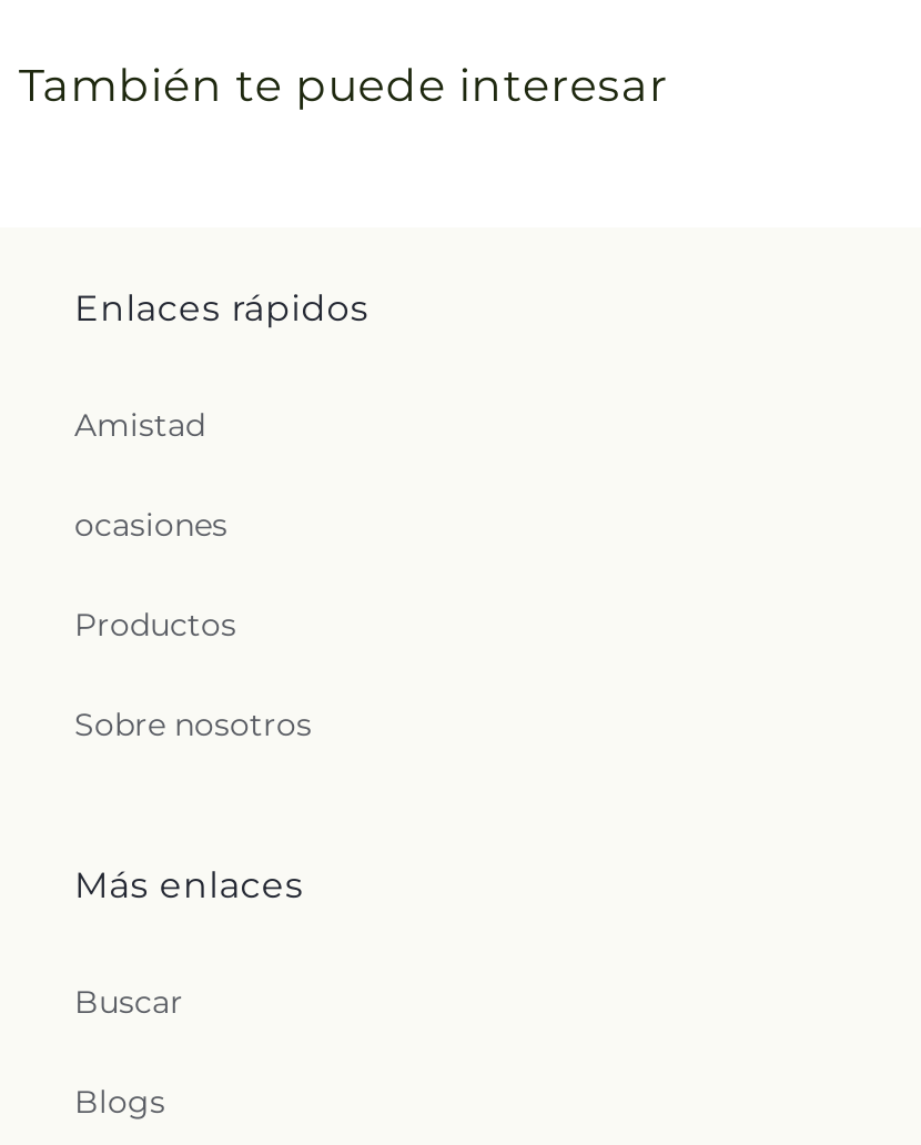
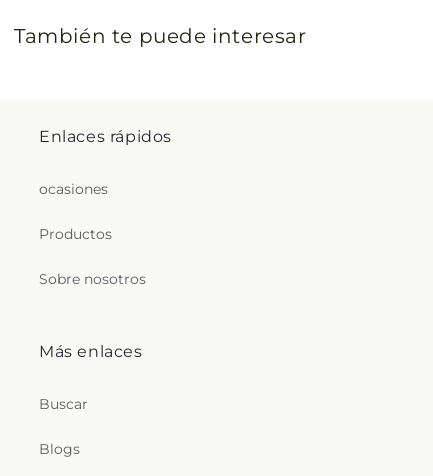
[74,406,205,446] Amistad -> none

